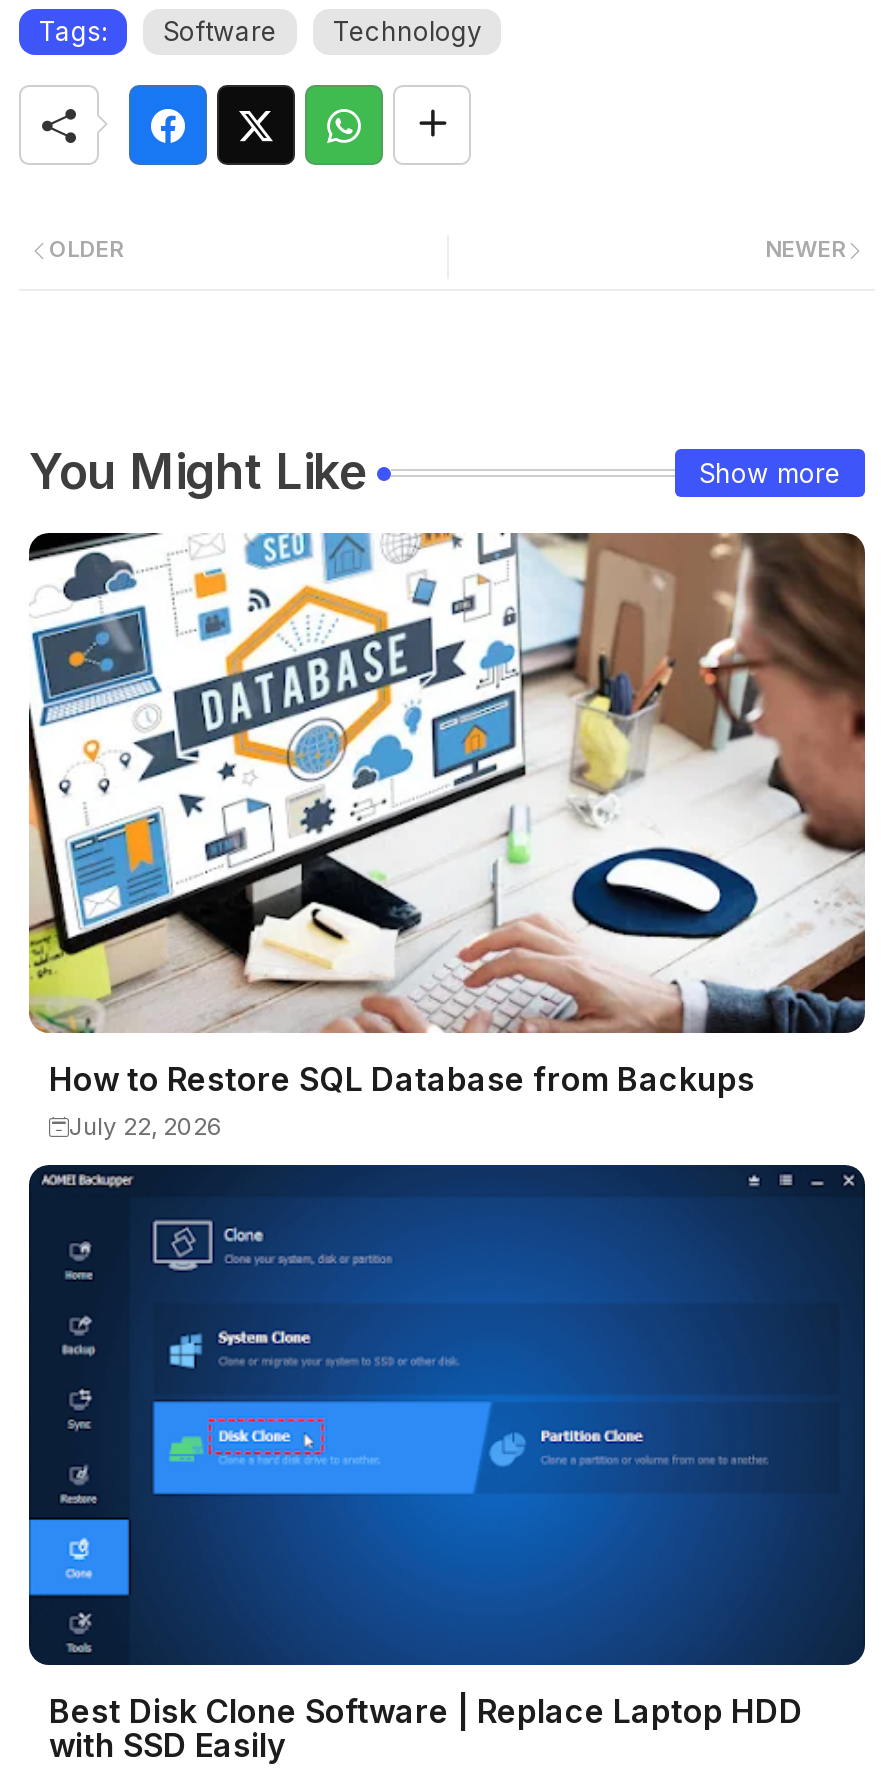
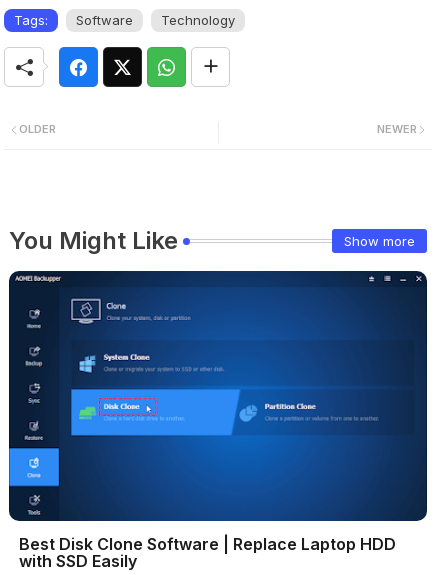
[27,531,867,1141] [image] | How to Restore SQL Database from Backups | July 22, 2026 -> none

